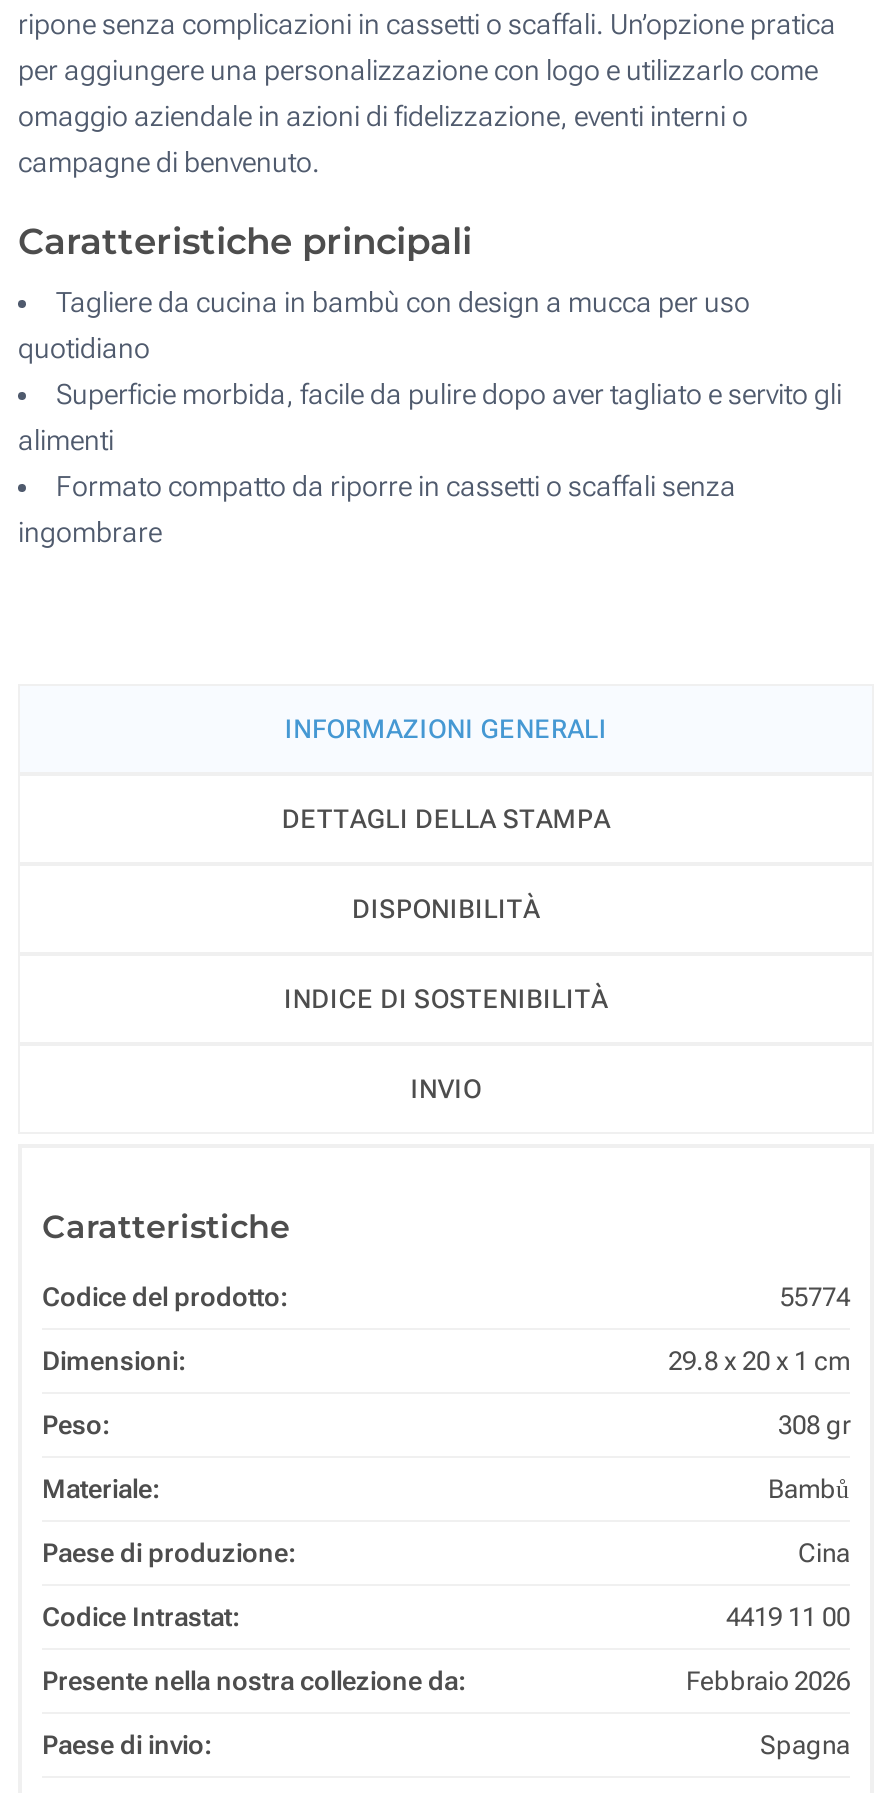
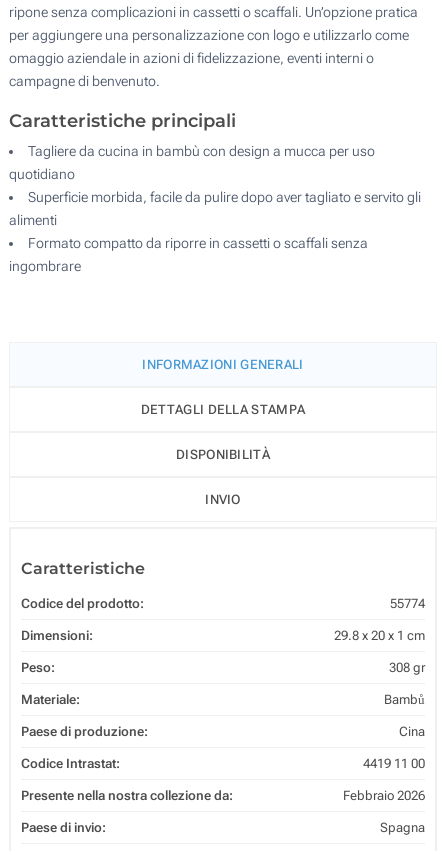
[284,984,608,1014] INDICE DI SOSTENIBILITÀ -> none

